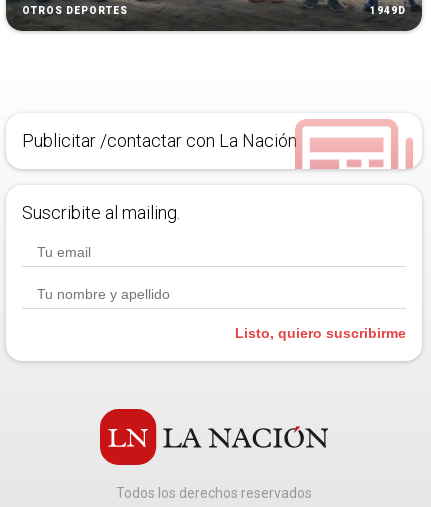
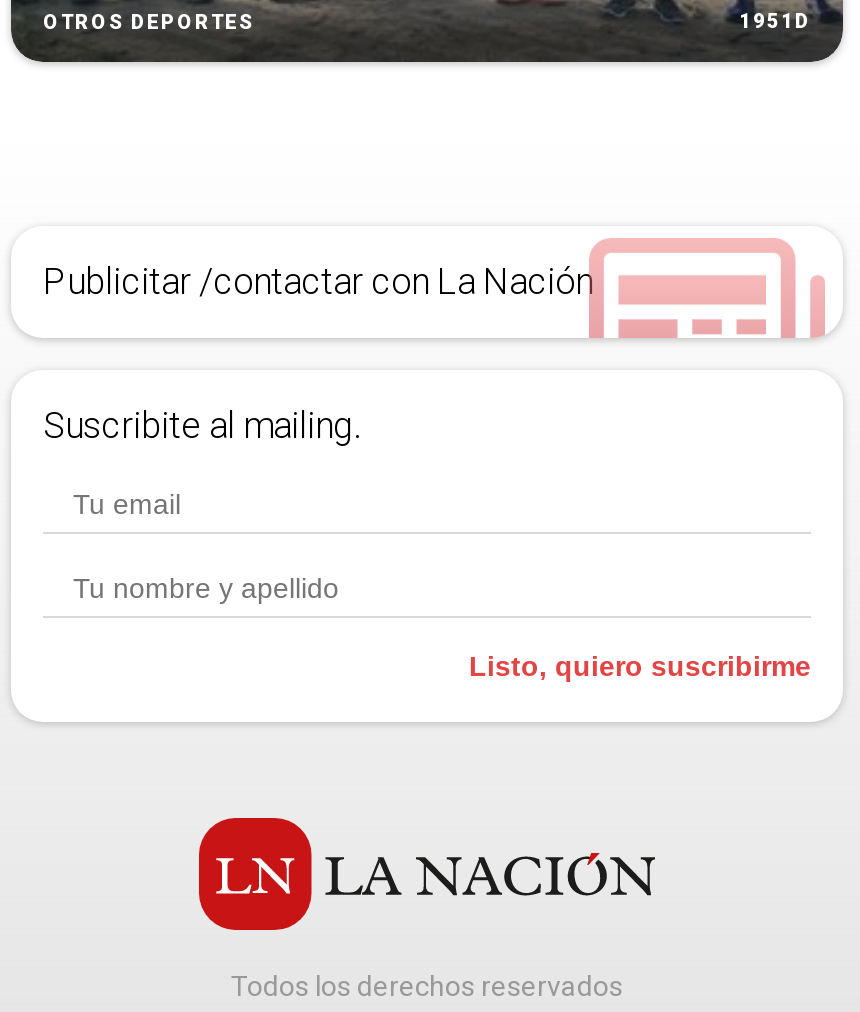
[370,5,406,16] 1949D -> [739,10,811,32] 1951D

